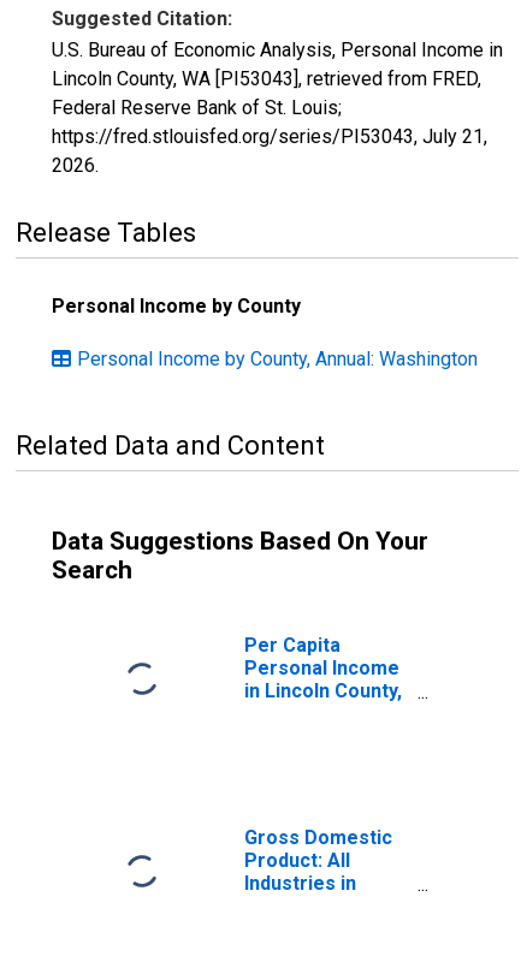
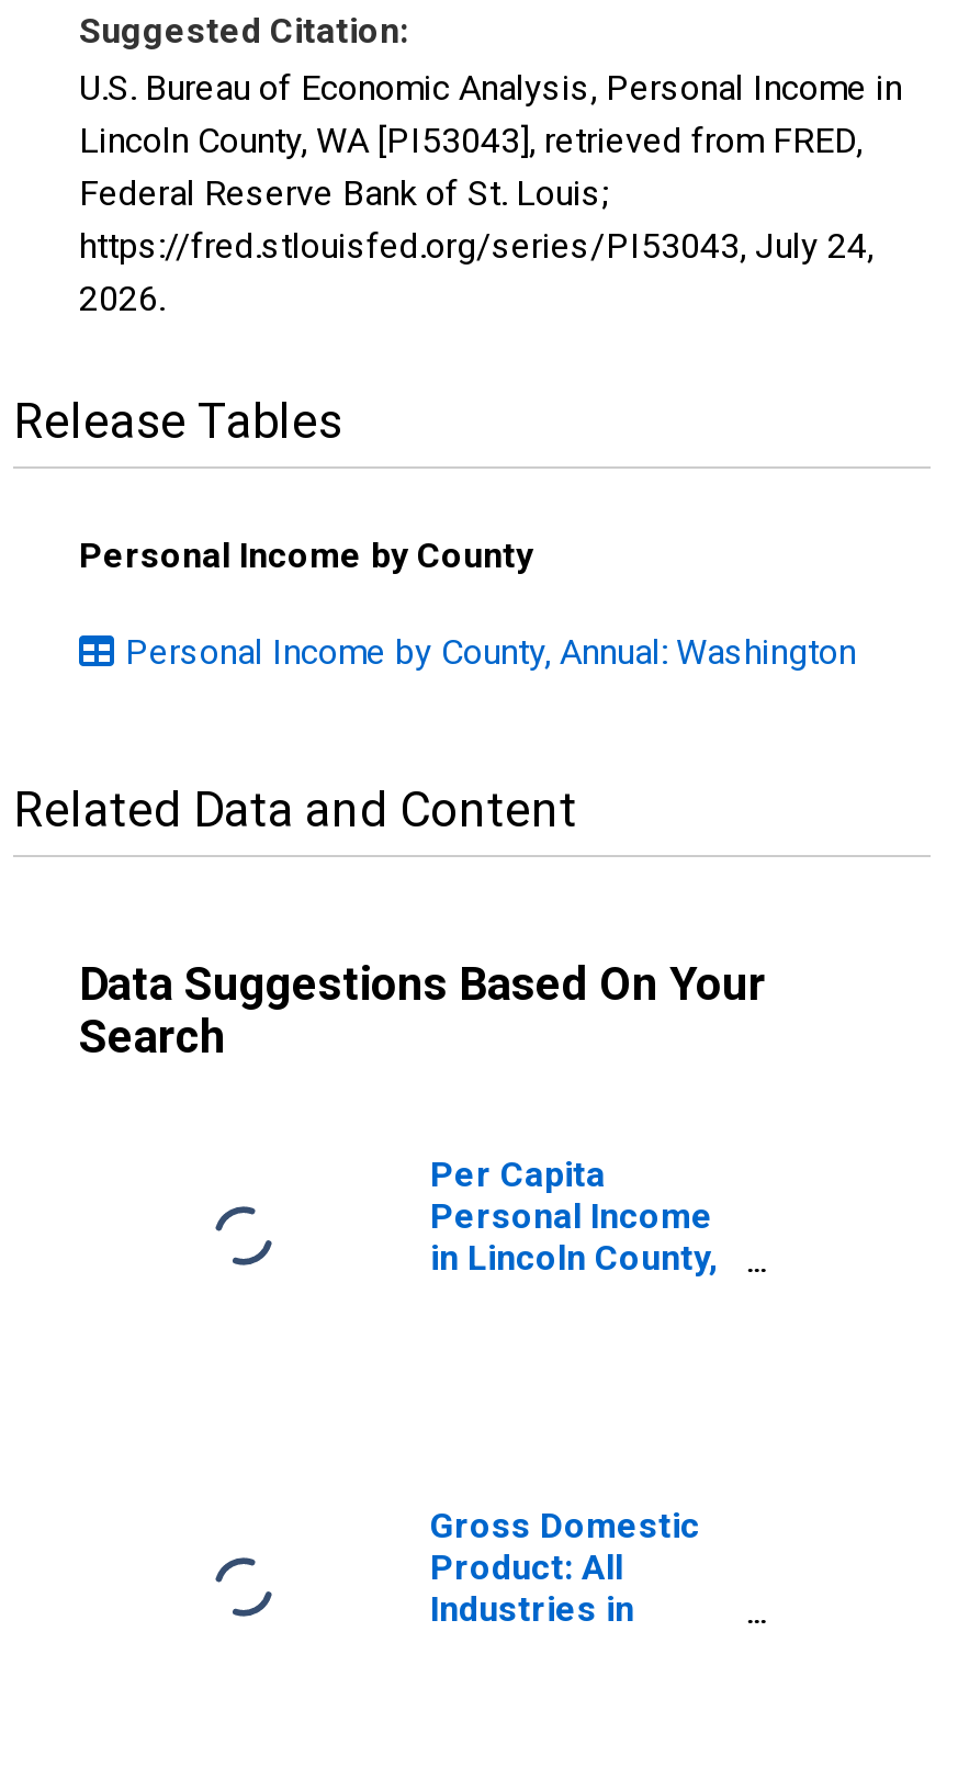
[52,125,487,148] https://fred.stlouisfed.org/series/PI53043, July 21, -> [79,225,874,267] https://fred.stlouisfed.org/series/PI53043, July 24,

